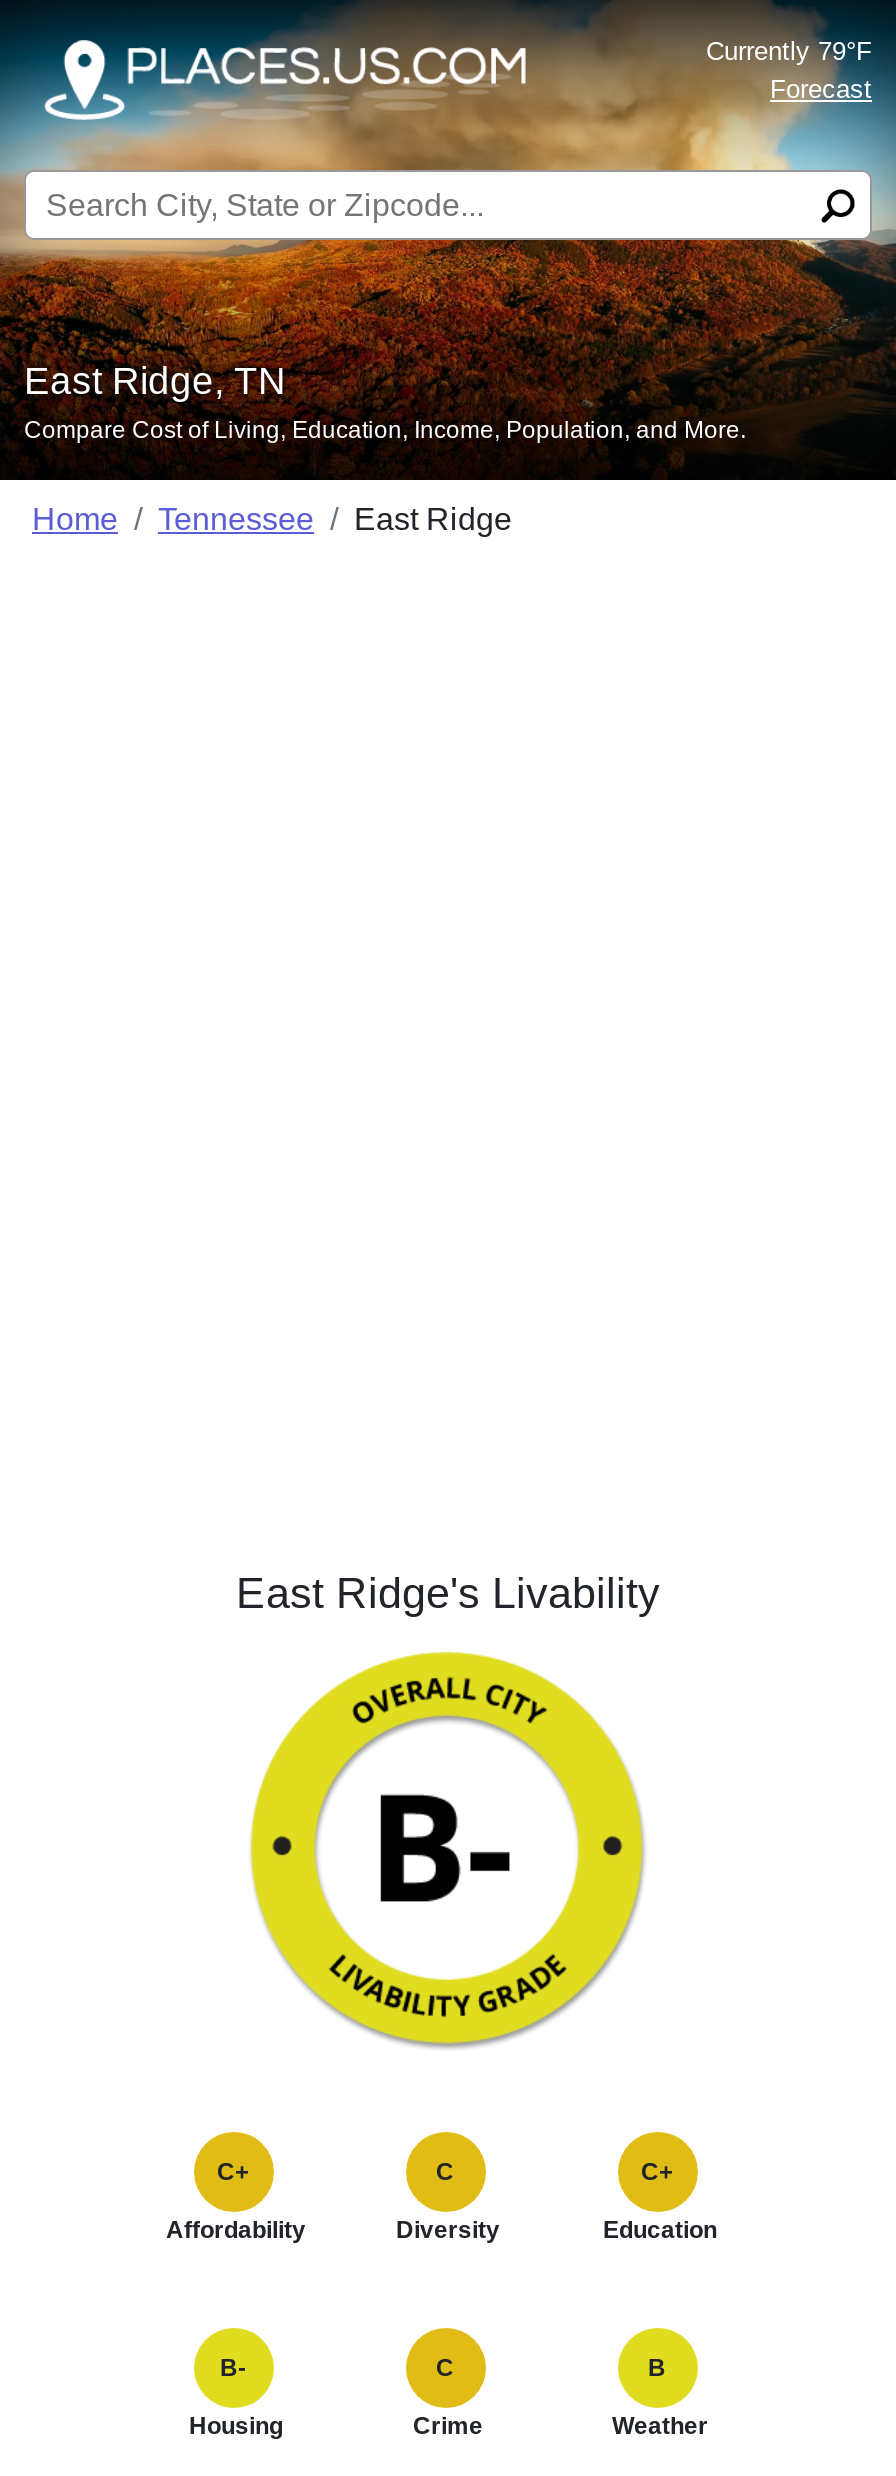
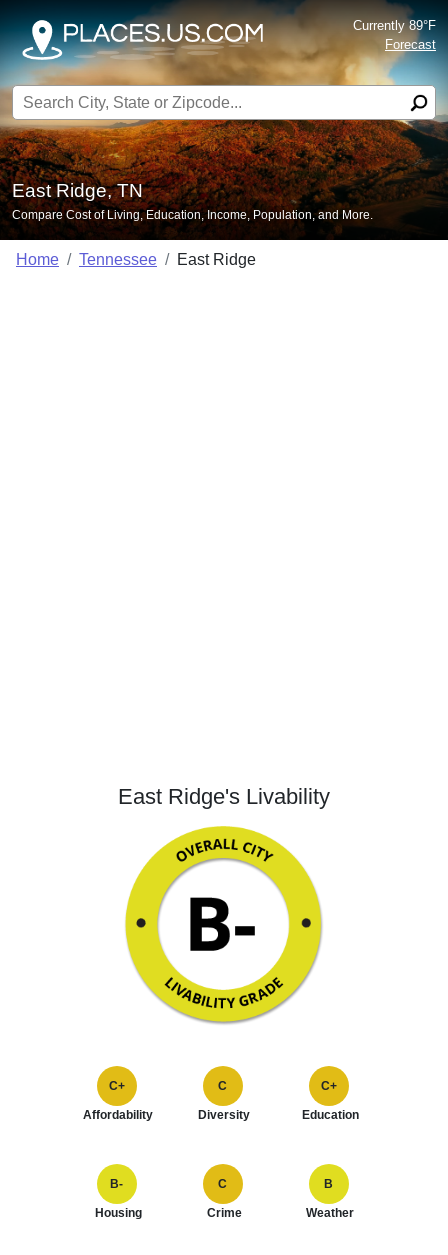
[706,36,872,66] Currently 79°F -> [353,18,436,33] Currently 89°F

